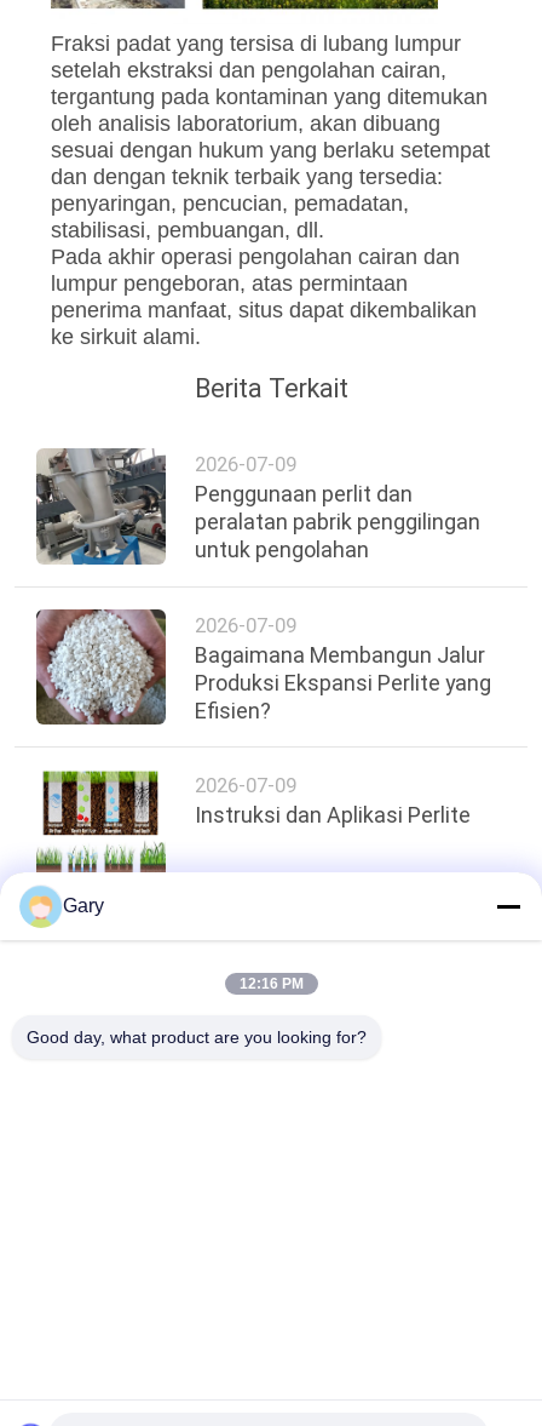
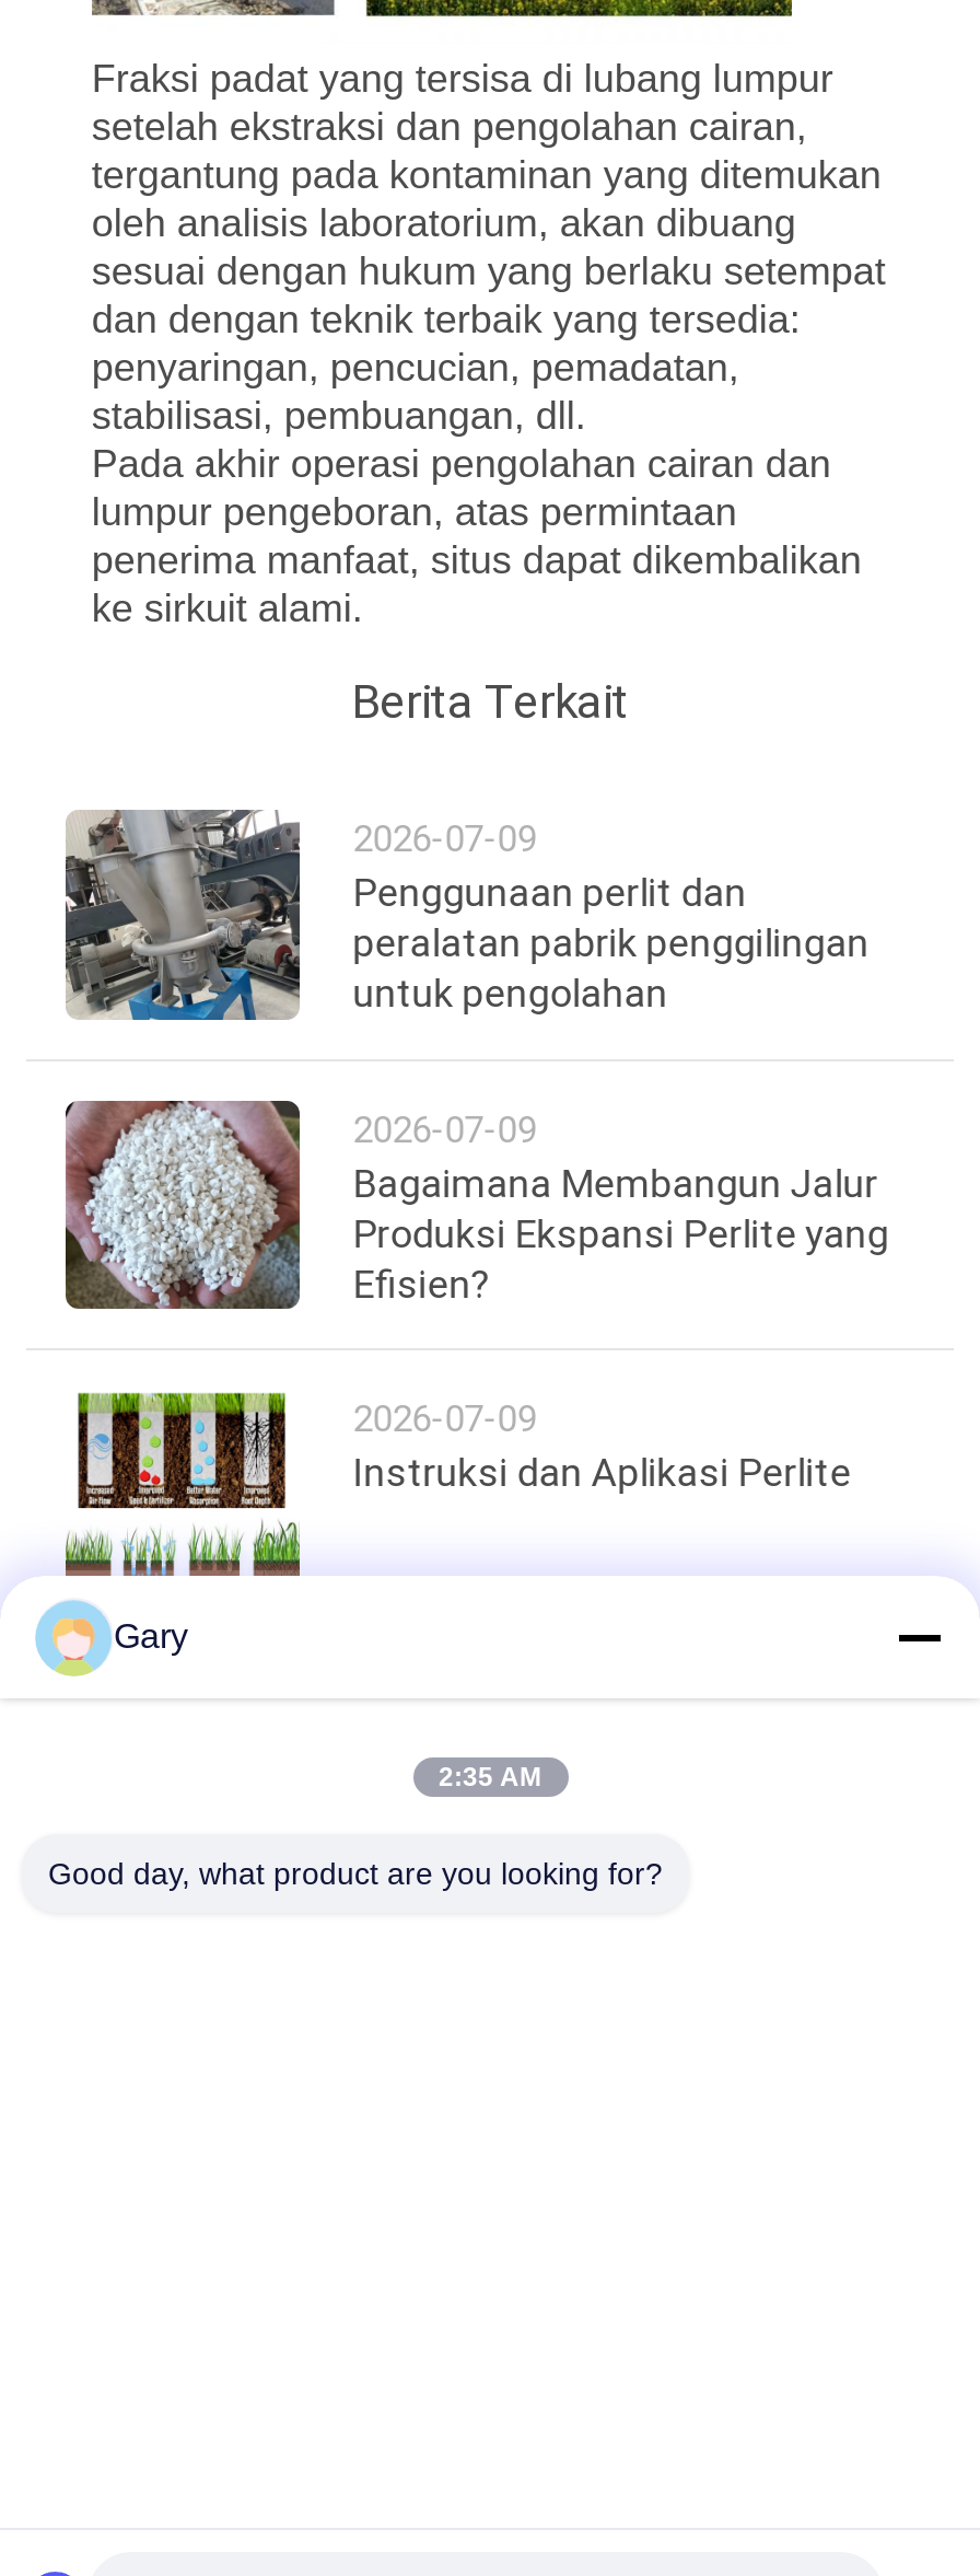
[239,975,303,992] 12:16 PM -> [439,1762,541,1792] 2:35 AM

